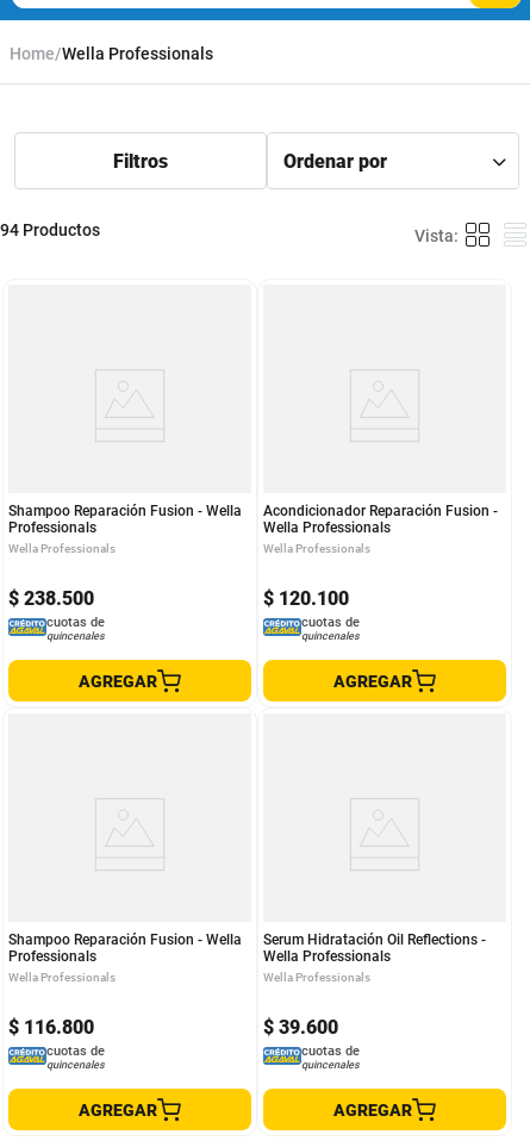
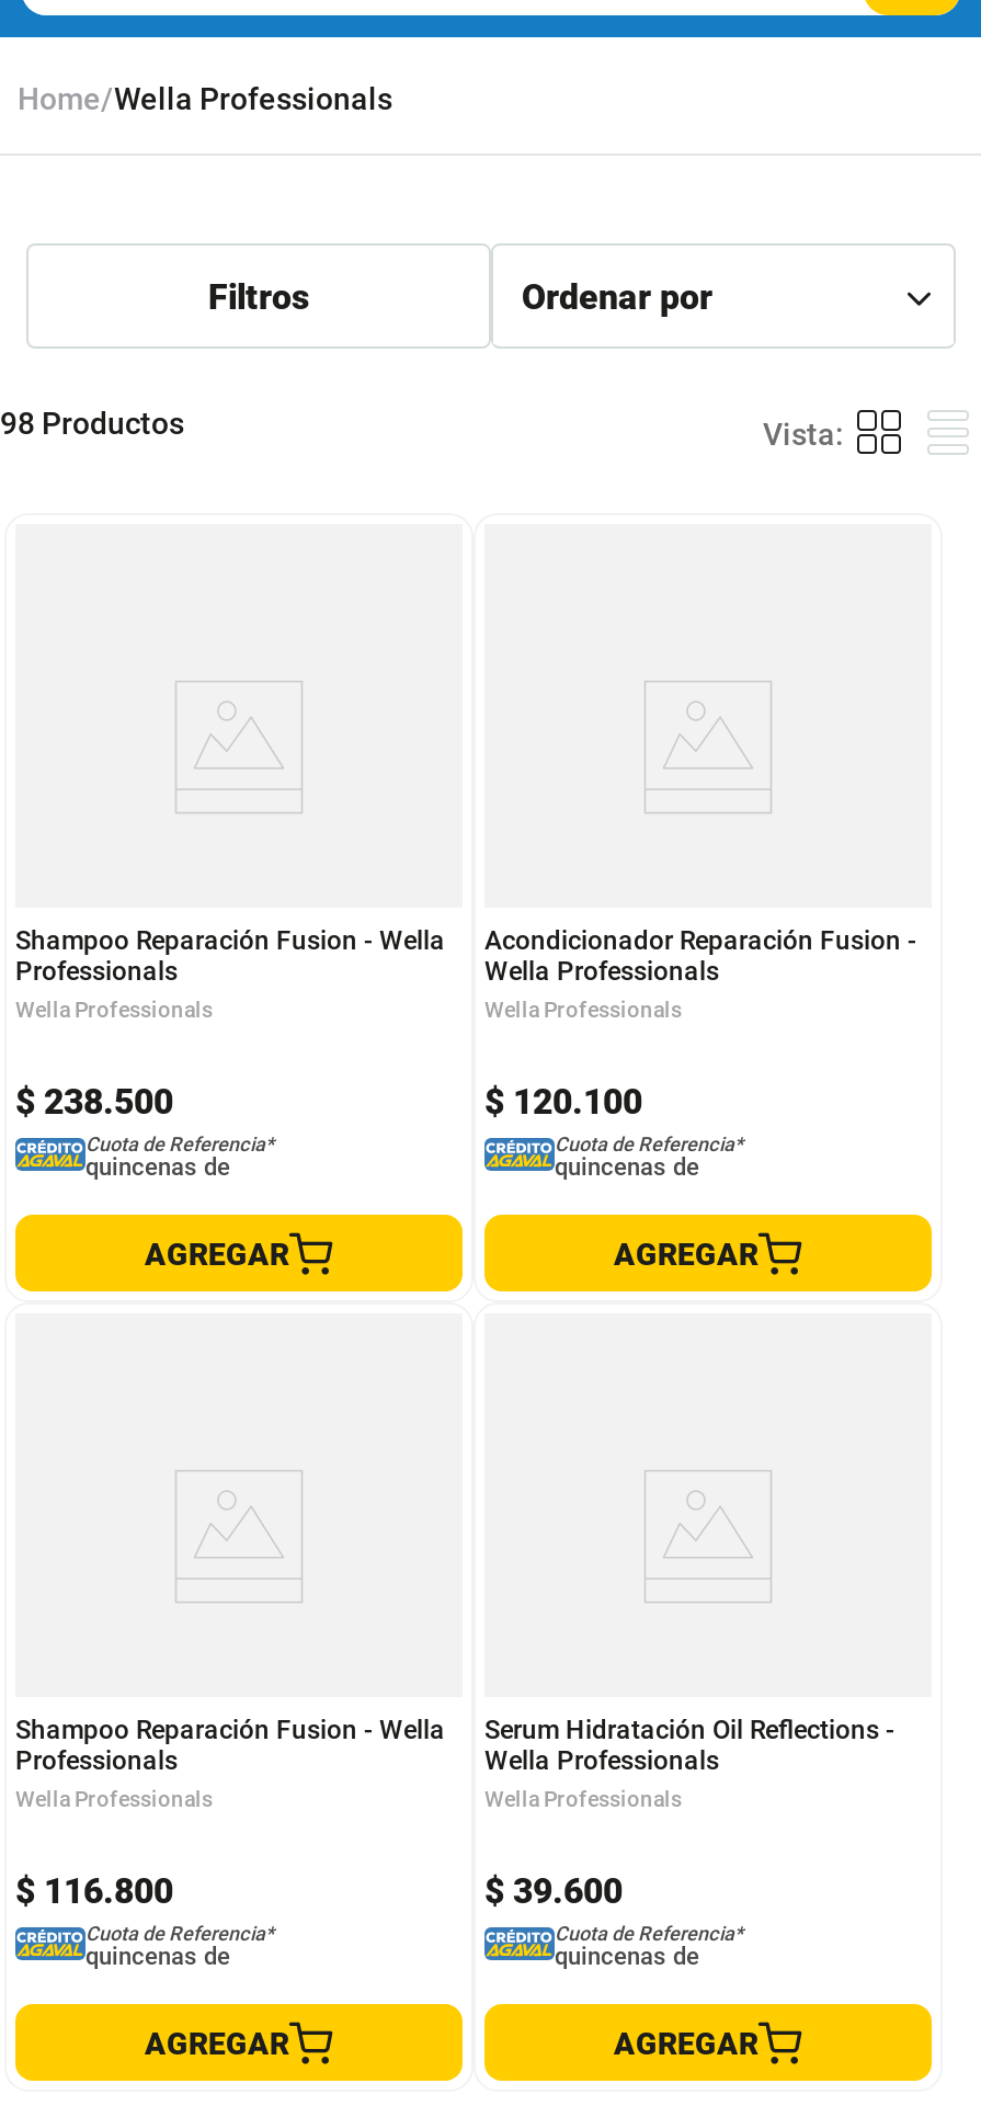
[0,220,100,239] 94 Productos -> [0,406,184,441] 98 Productos
[46,615,105,642] cuotas de | quincenales -> [85,1134,274,1182] Cuota de Referencia* | quincenas de
[301,615,360,642] cuotas de | quincenales -> [555,1134,743,1182] Cuota de Referencia* | quincenas de
[46,1043,105,1071] cuotas de | quincenales -> [85,1923,274,1971] Cuota de Referencia* | quincenas de
[301,1043,360,1071] cuotas de | quincenales -> [555,1923,743,1971] Cuota de Referencia* | quincenas de

